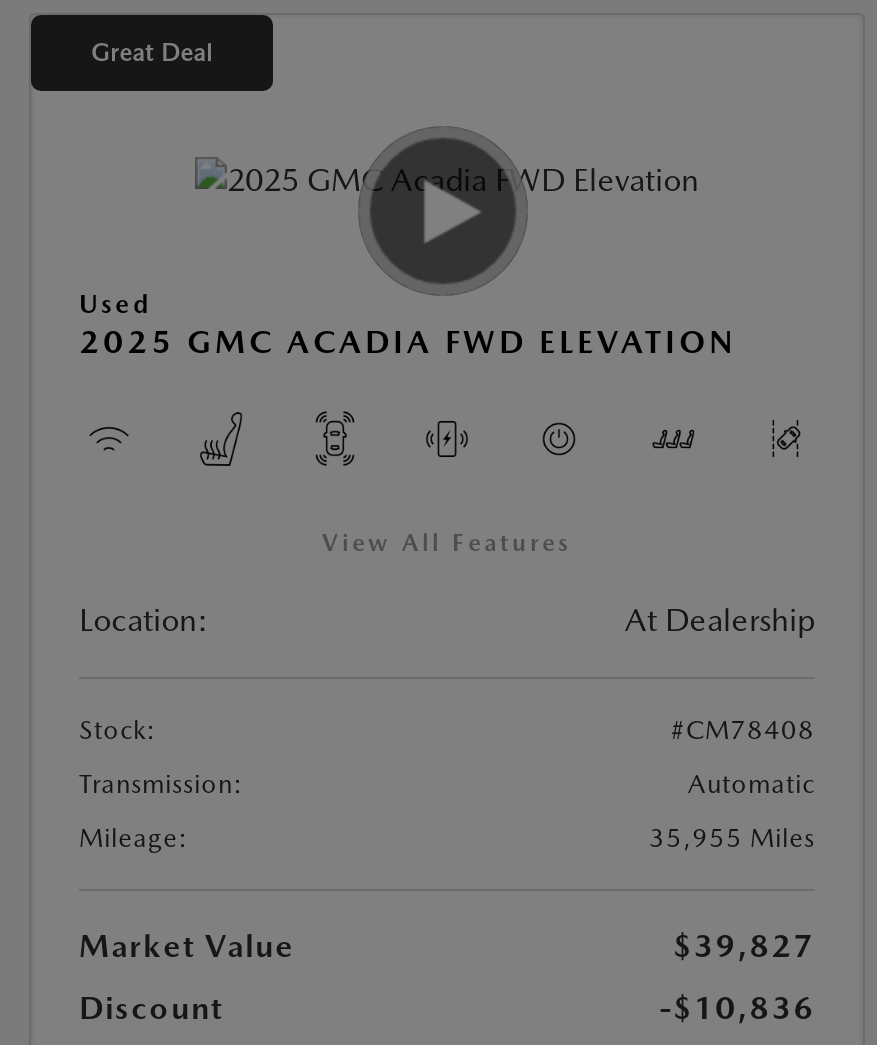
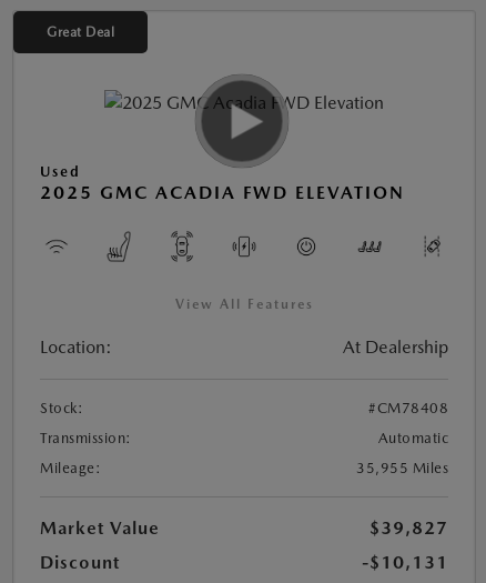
[659,988,815,1026] -$10,836 -> [362,552,448,573] -$10,131

